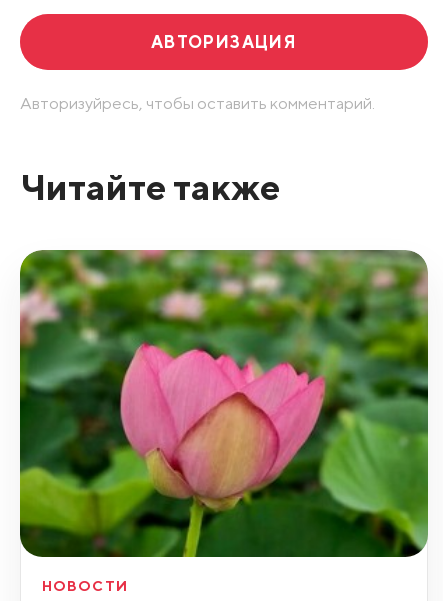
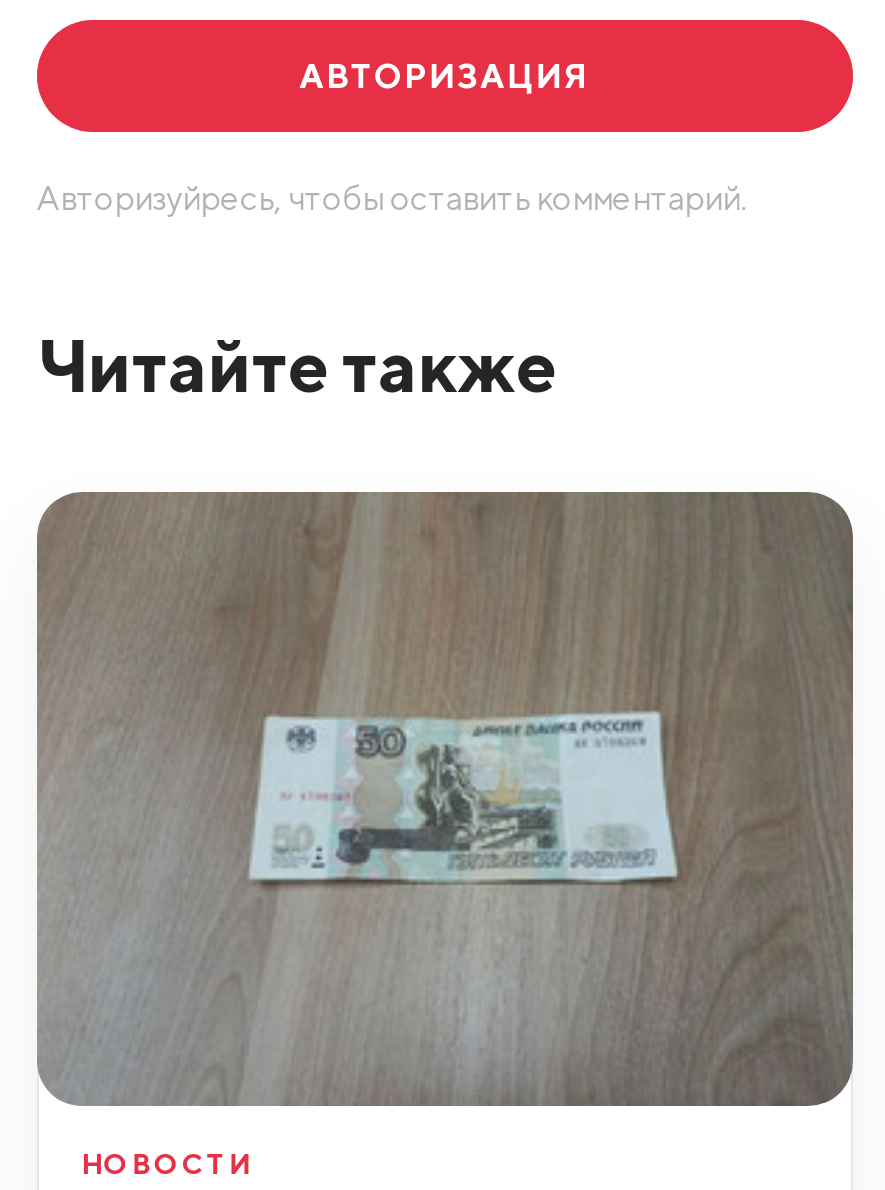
[19,250,429,558] [image] -> [35,490,855,1108] [image]

